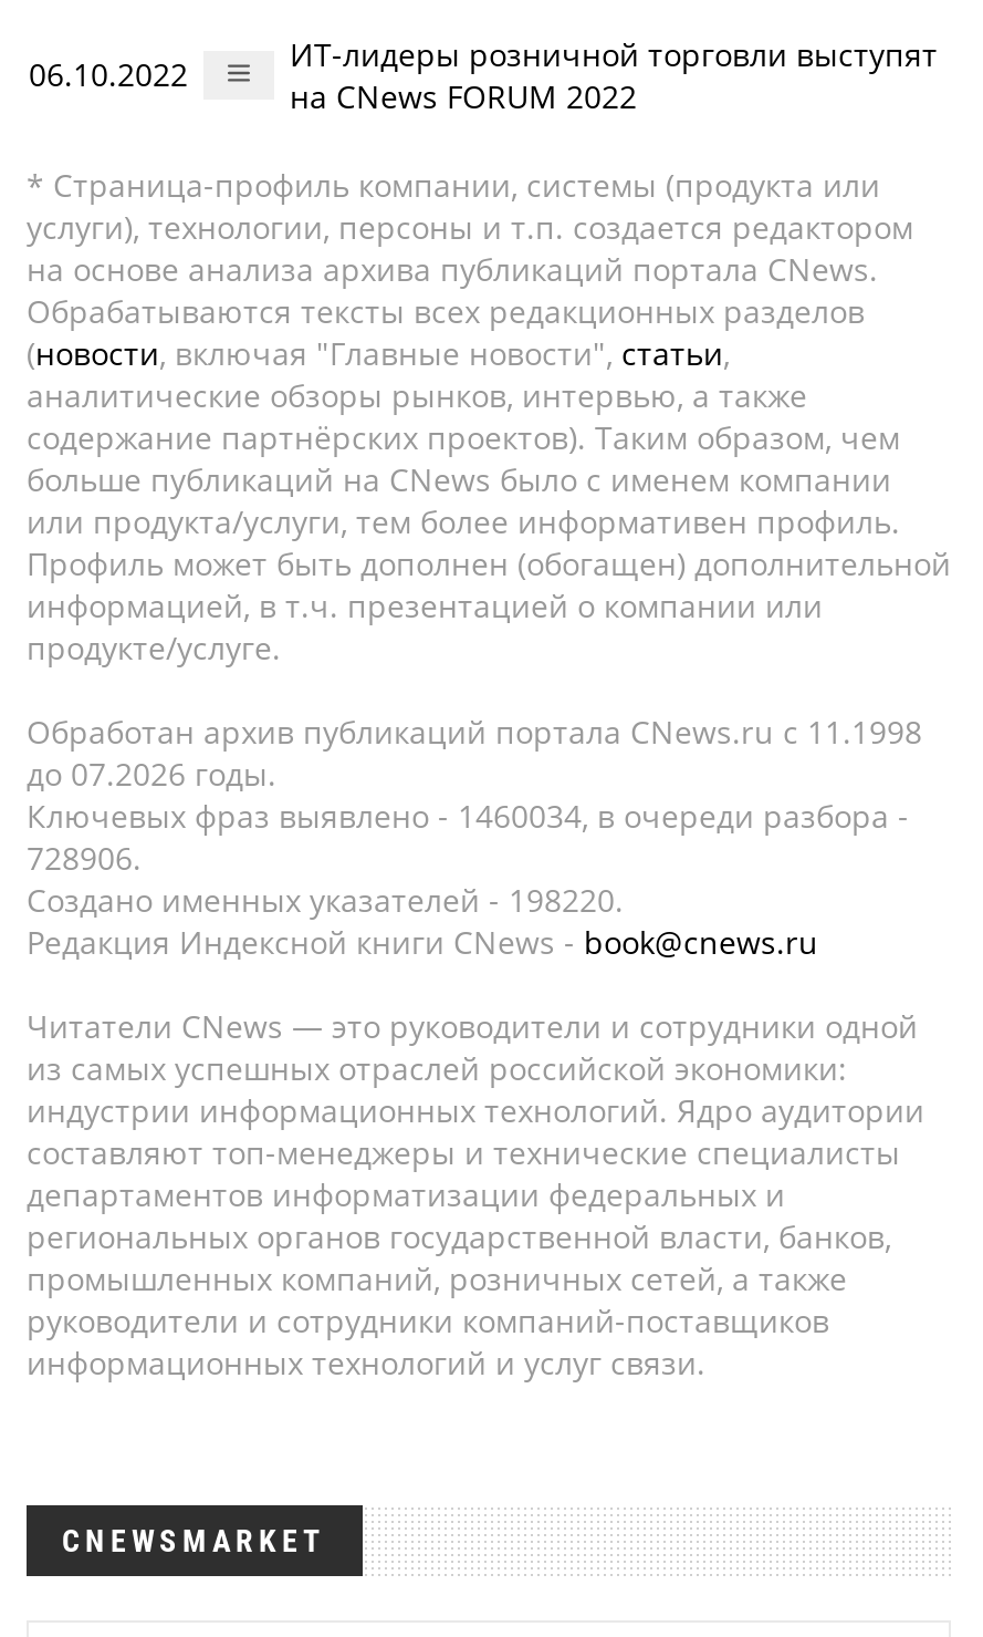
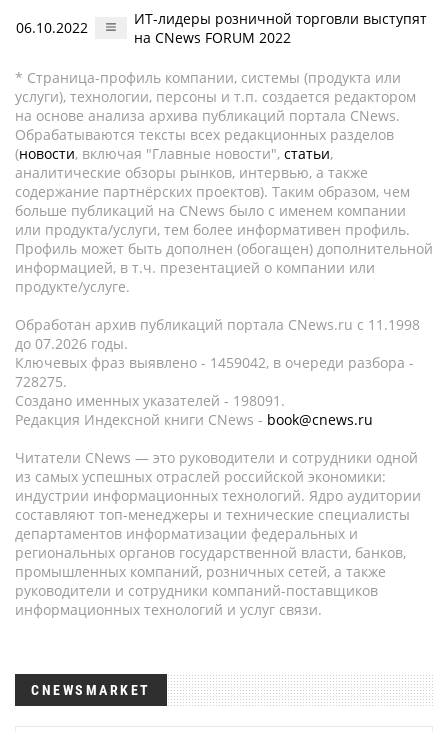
[27,795,909,837] Ключевых фраз выявлено - 1460034, в очереди разбора - -> [15,353,414,372] Ключевых фраз выявлено - 1459042, в очереди разбора -
[27,837,142,879] 728906. -> [15,372,67,391] 728275.
[27,879,624,921] Создано именных указателей - 198220. -> [15,391,285,410] Создано именных указателей - 198091.

